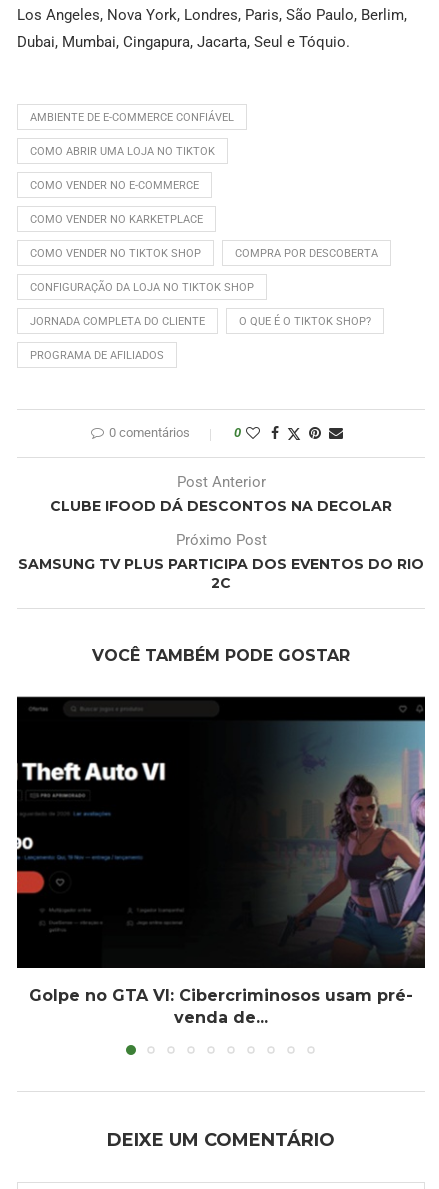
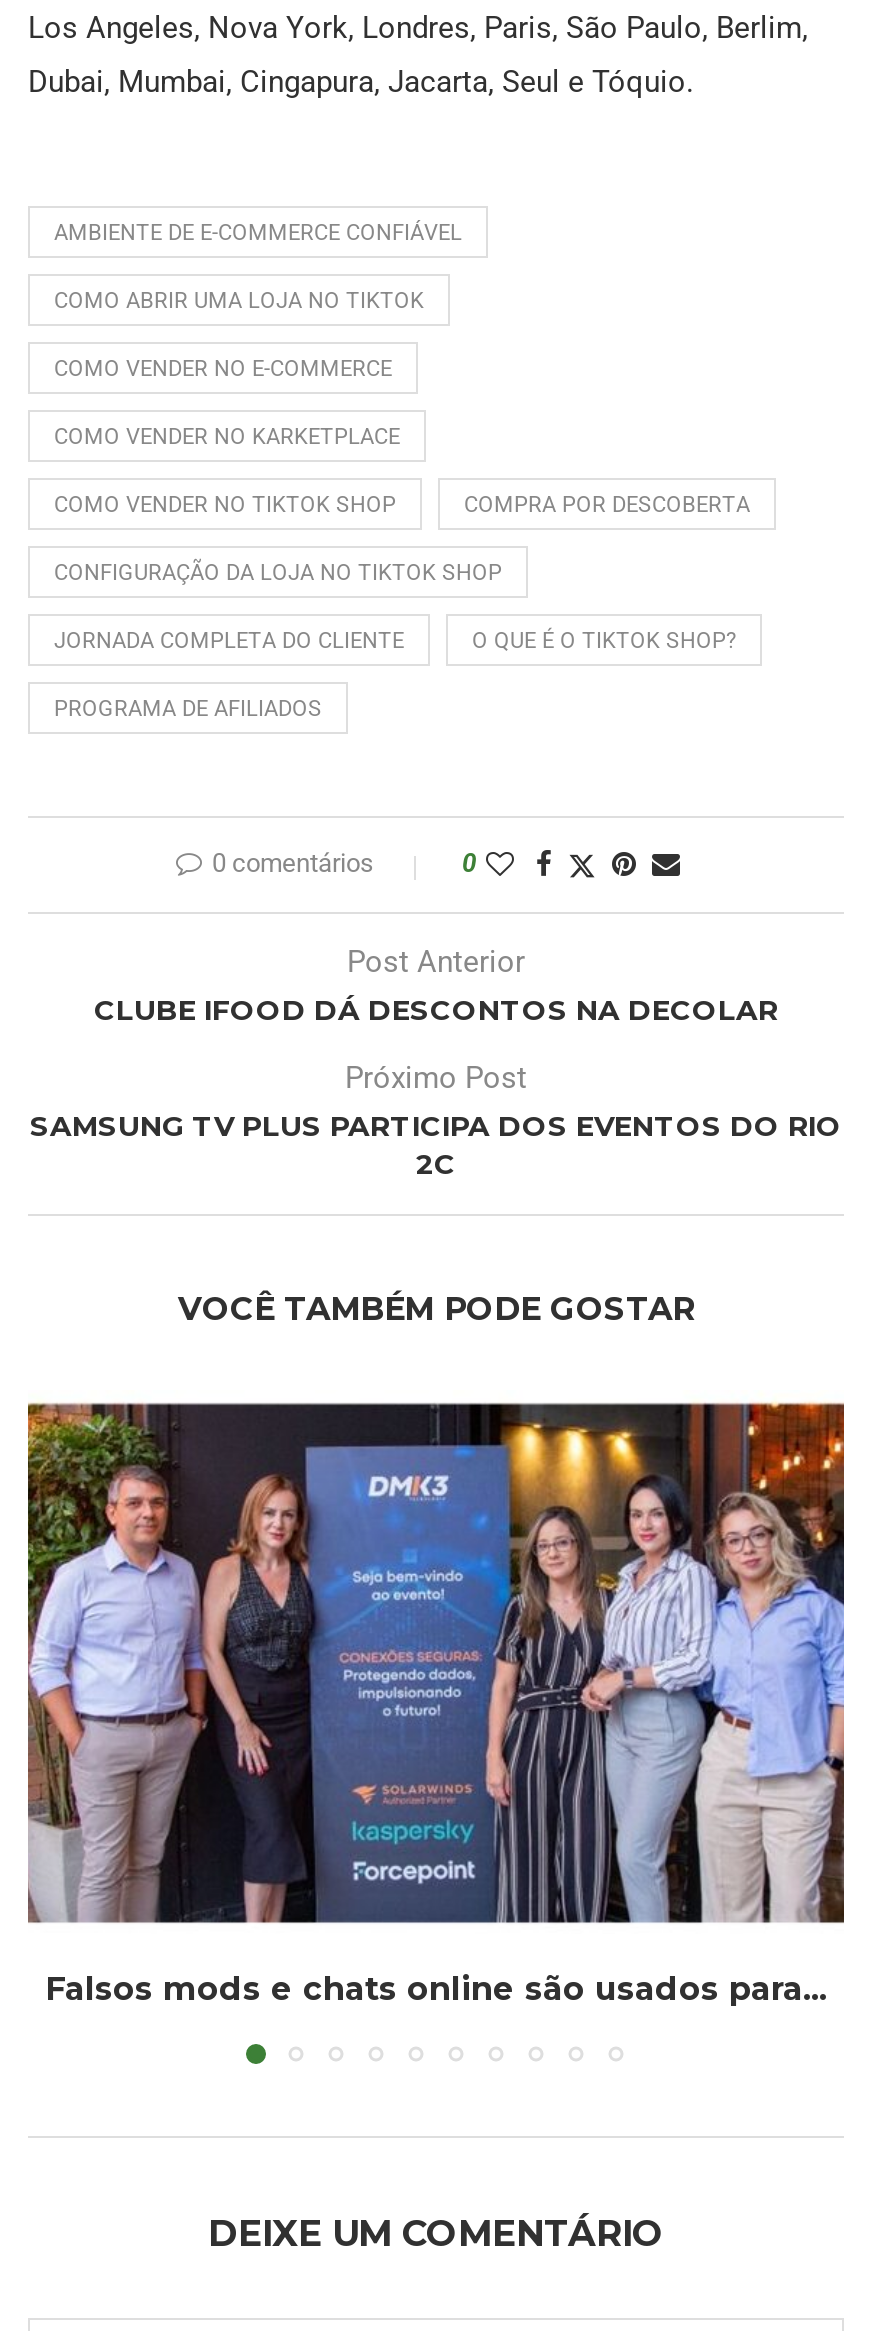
[16,696,426,1027] [image] | Golpe no GTA VI: Cibercriminosos usam pré- | venda de... -> [26,1390,846,2009] [image] | Falsos mods e chats online são usados para...

